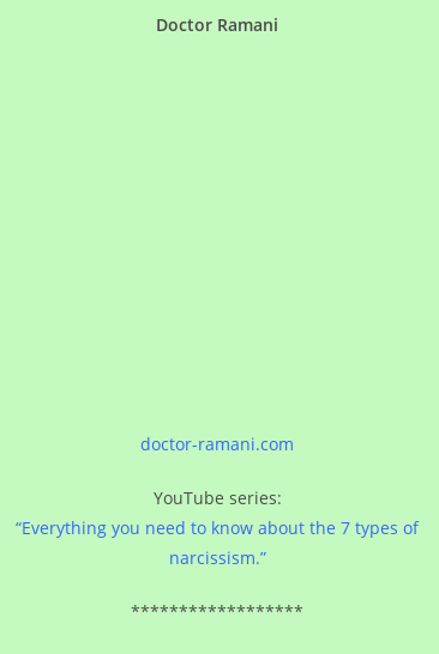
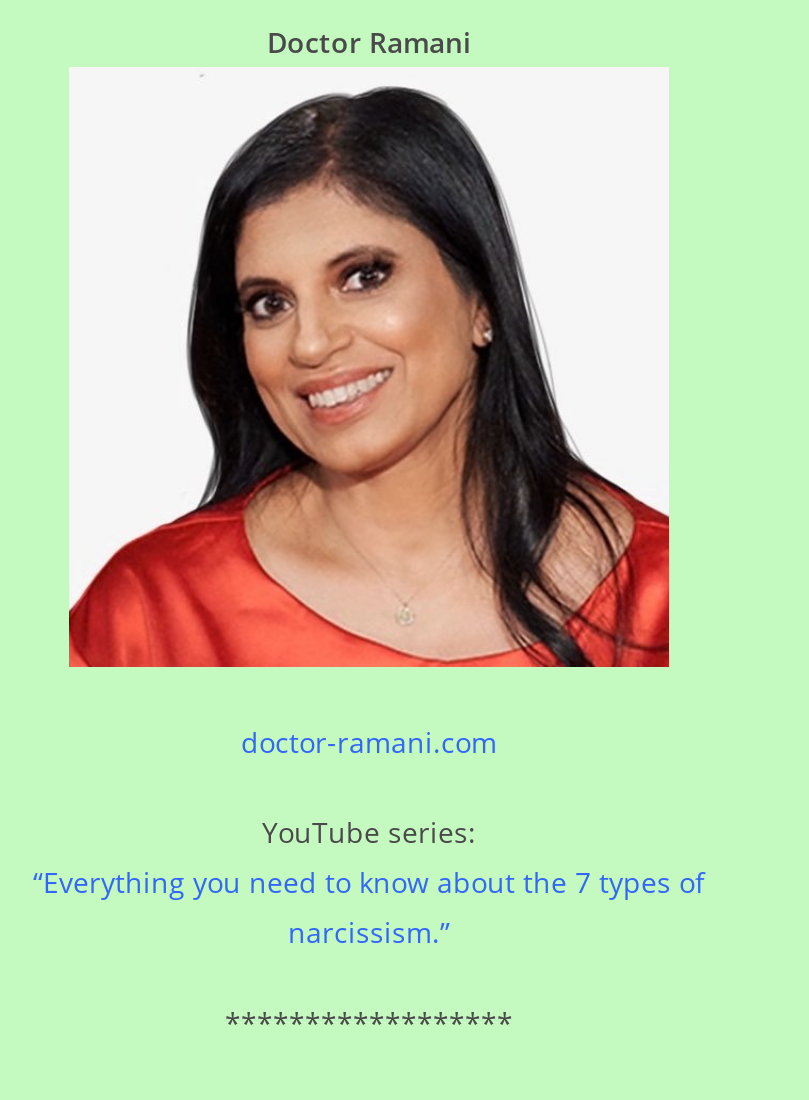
none -> [67,67,671,669] [image]

